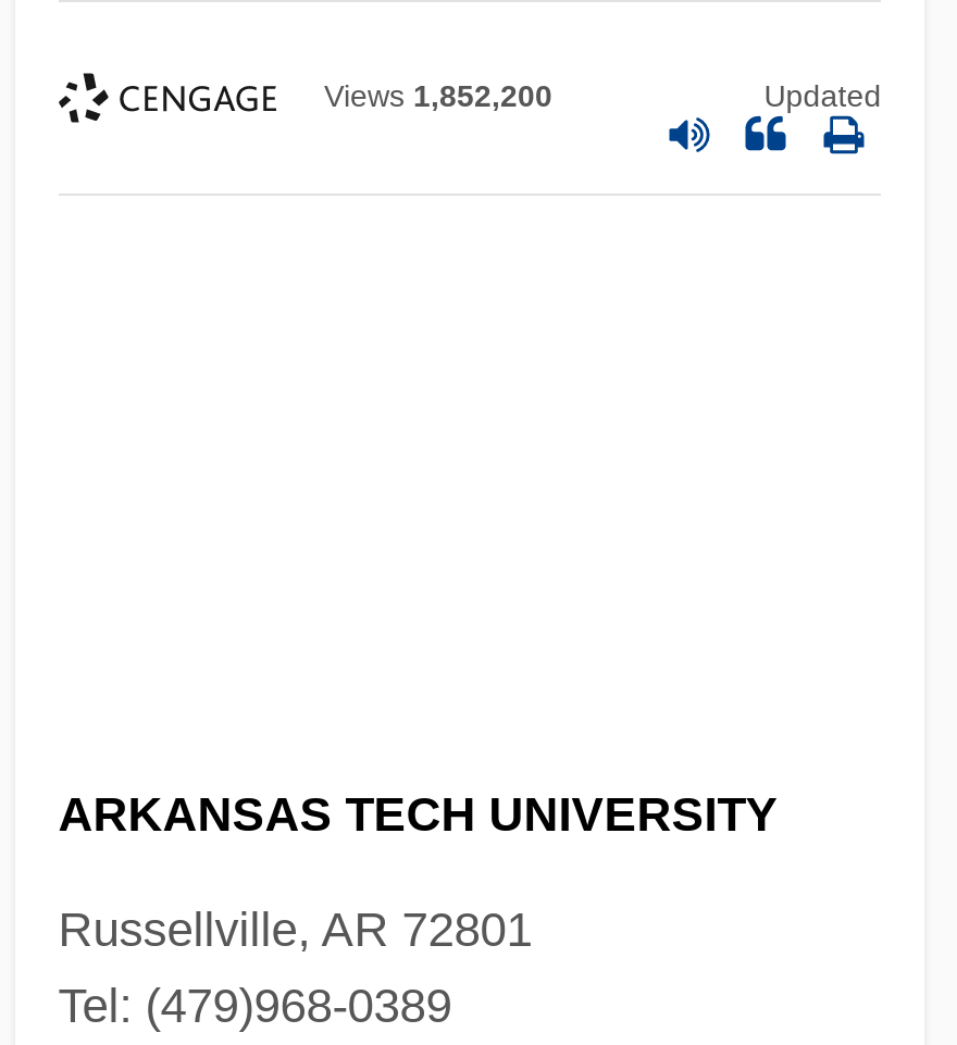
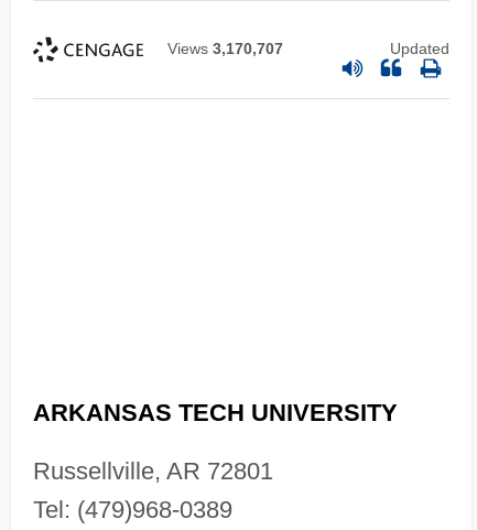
[324,79,552,114] Views 1,852,200 -> [167,40,283,58] Views 3,170,707

